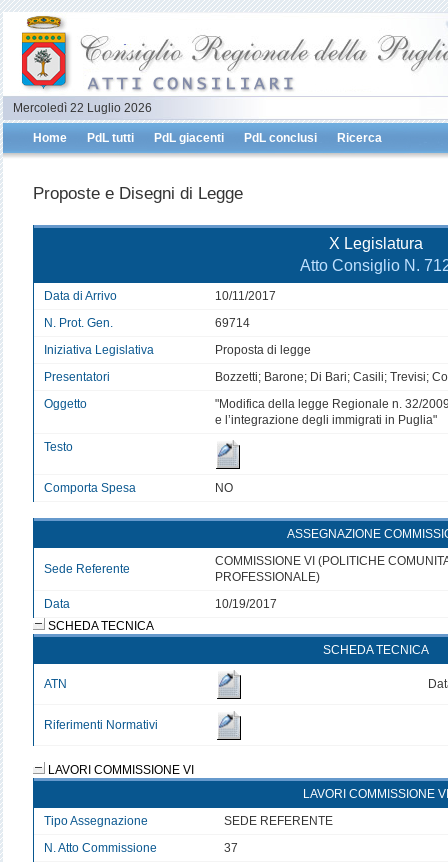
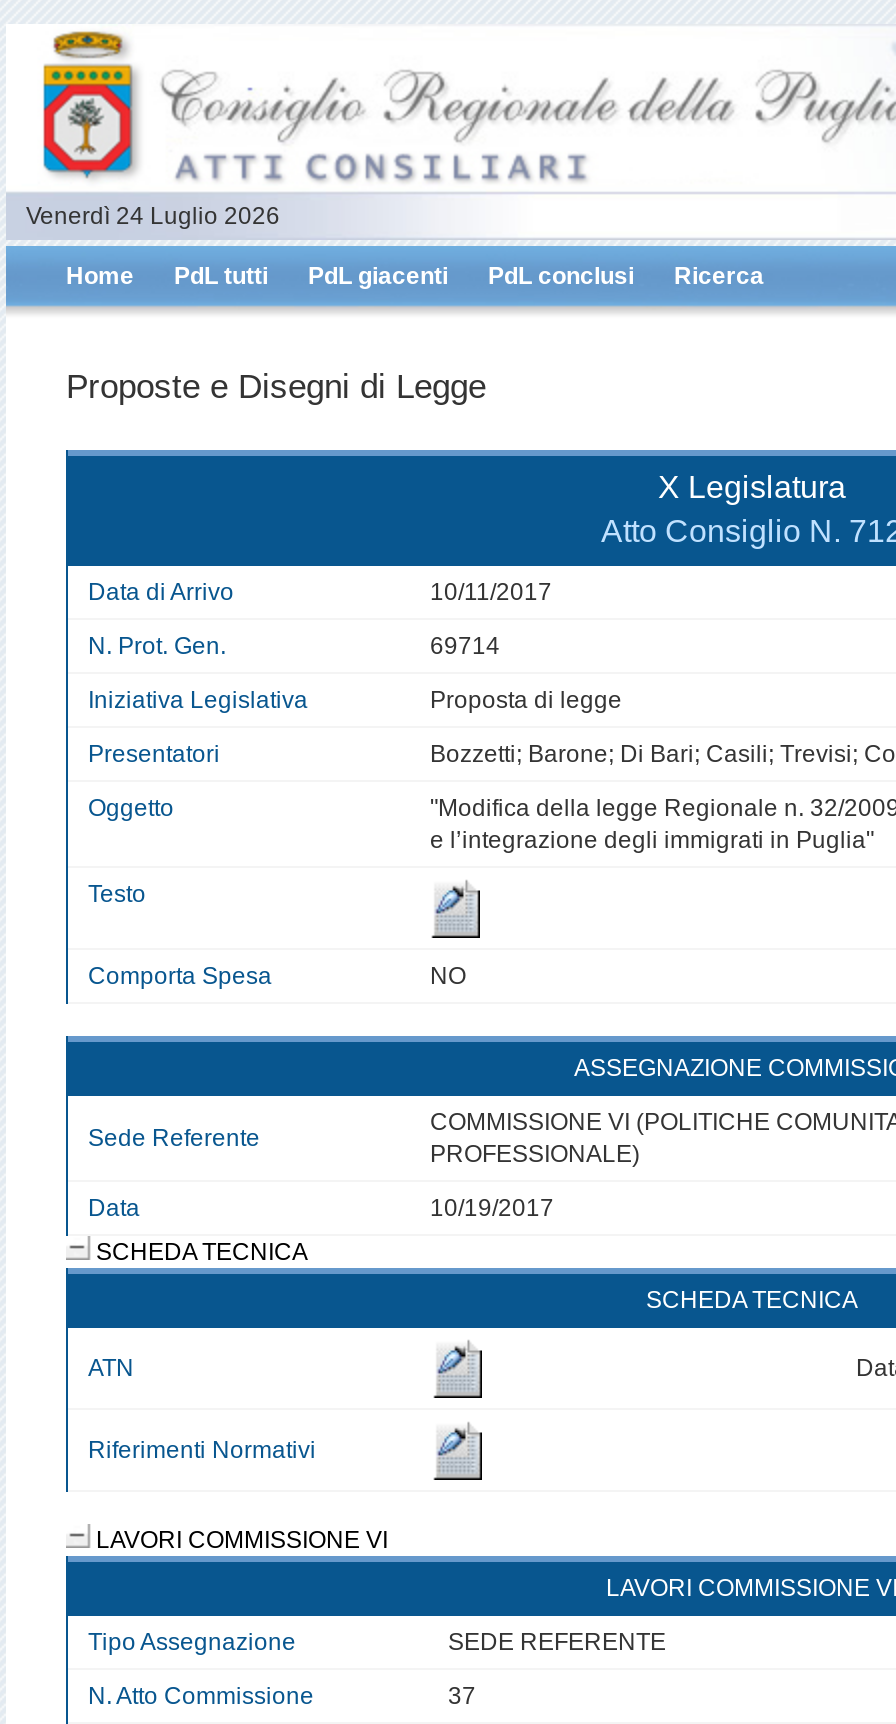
[13,101,152,115] Mercoledì 22 Luglio 2026 -> [26,202,280,230] Venerdì 24 Luglio 2026

